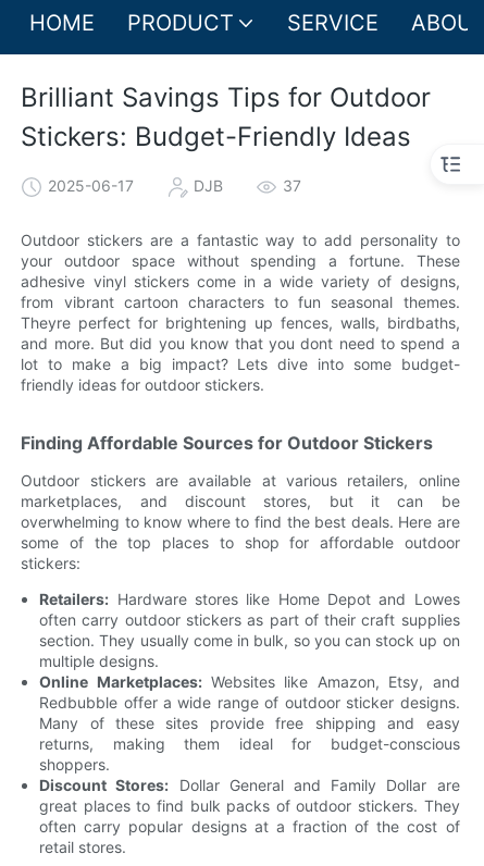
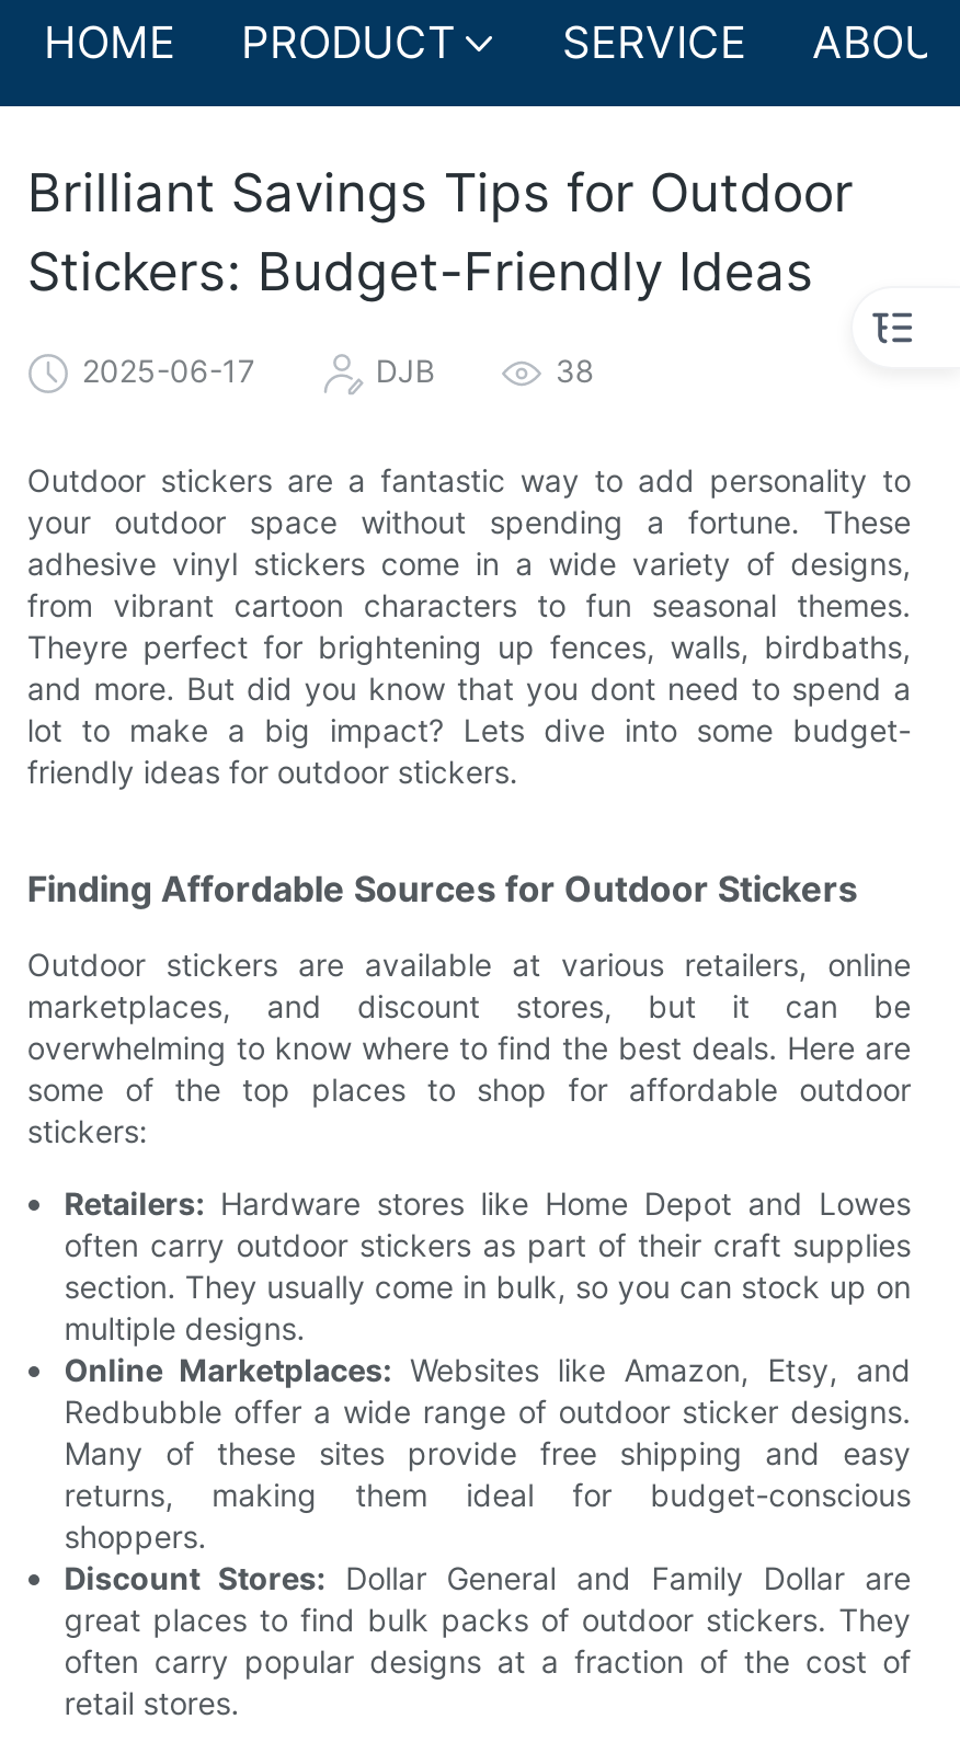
[283,176,302,195] 37 -> [555,352,595,389] 38

